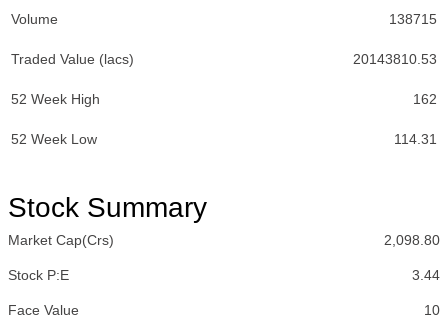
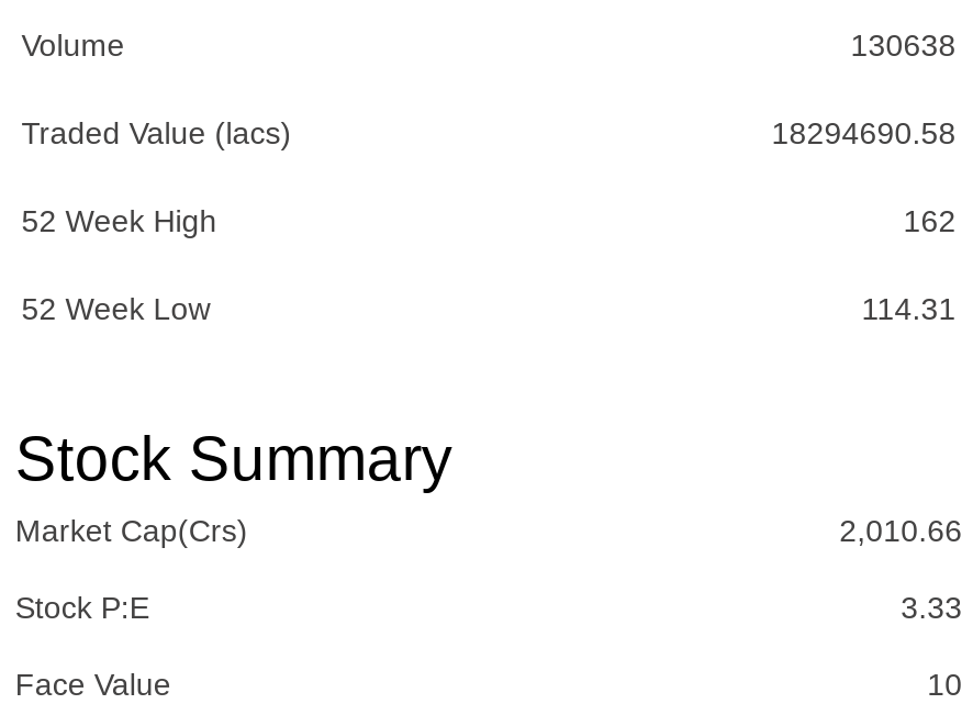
[389,11,437,27] 138715 -> [851,27,956,63] 130638
[353,51,437,67] 20143810.53 -> [772,115,956,150] 18294690.58
[384,232,440,248] 2,098.80 -> [839,513,962,548] 2,010.66
[412,267,440,283] 3.44 -> [901,590,962,625] 3.33

